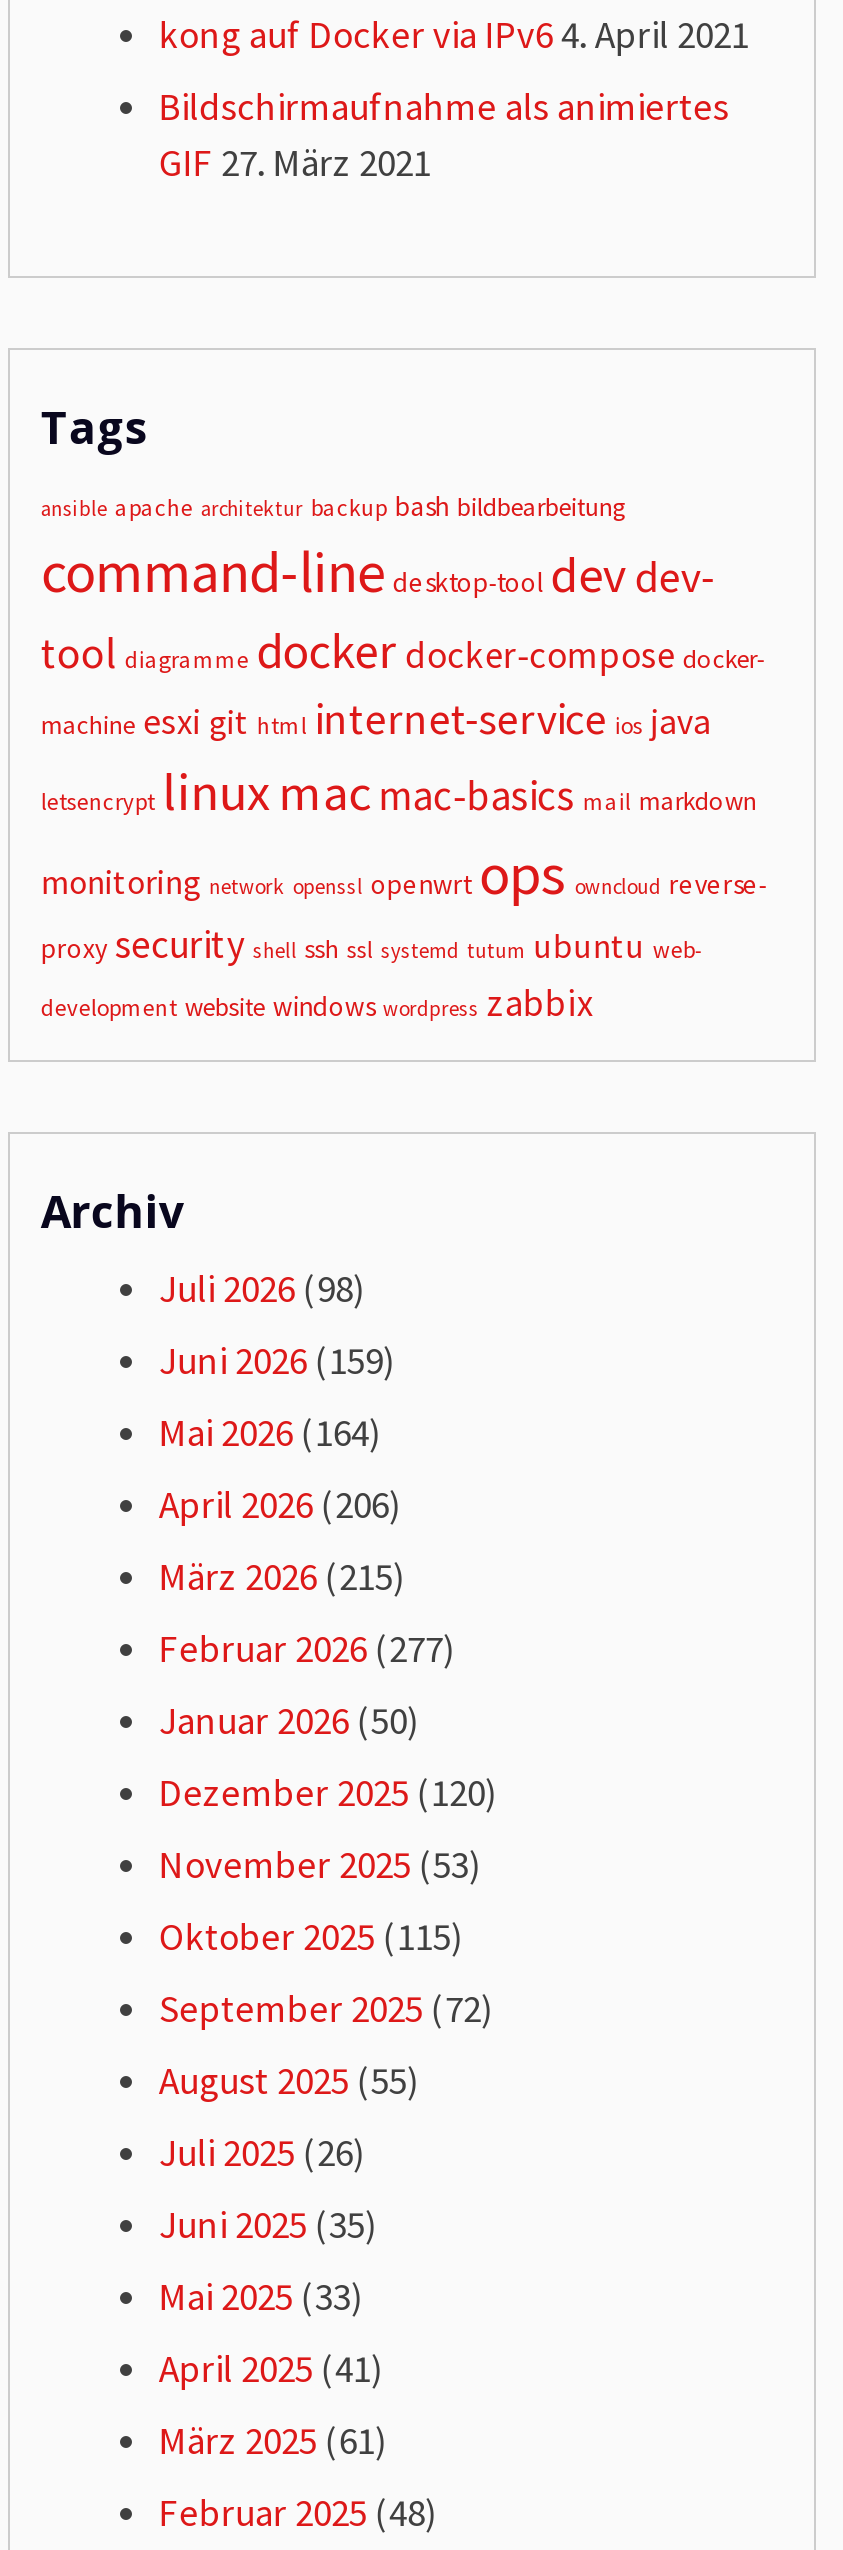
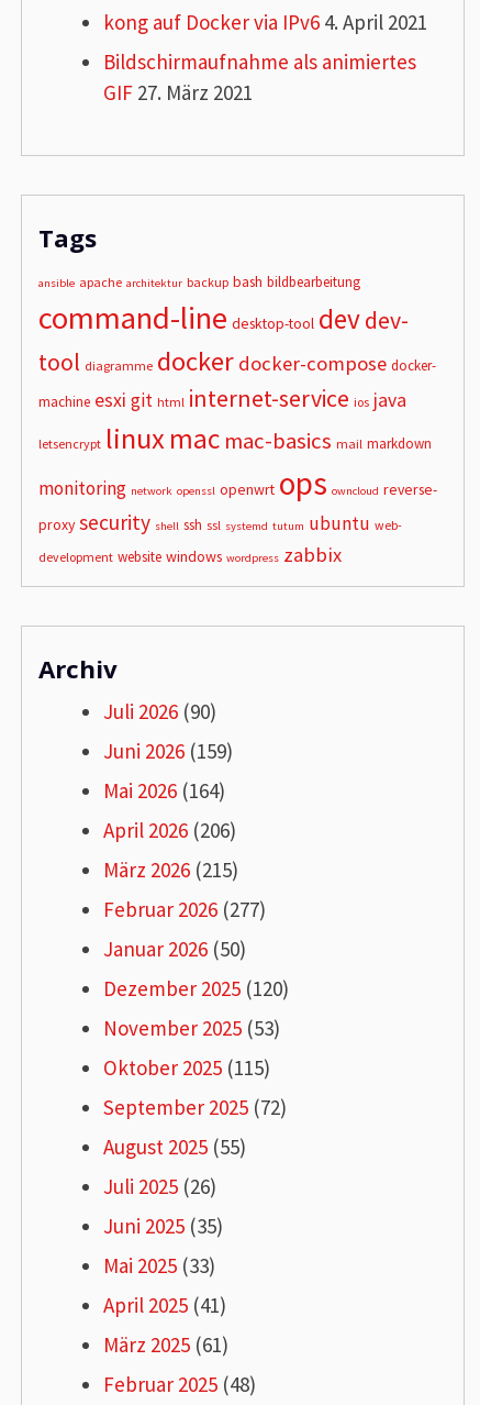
[159,1265,365,1313] Juli 2026 (98) -> [104,699,217,725] Juli 2026 (90)

